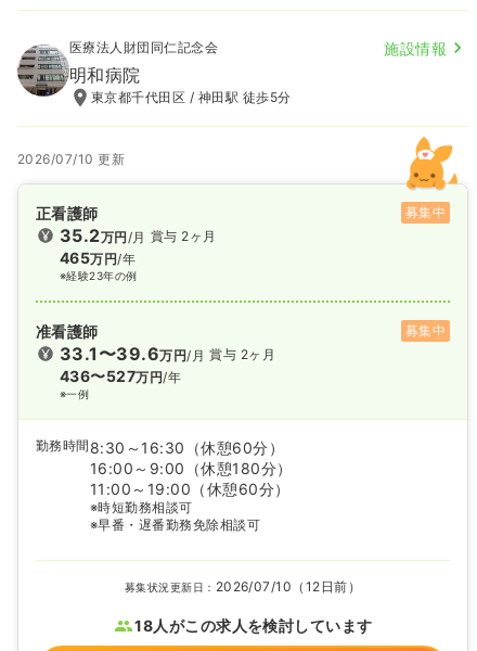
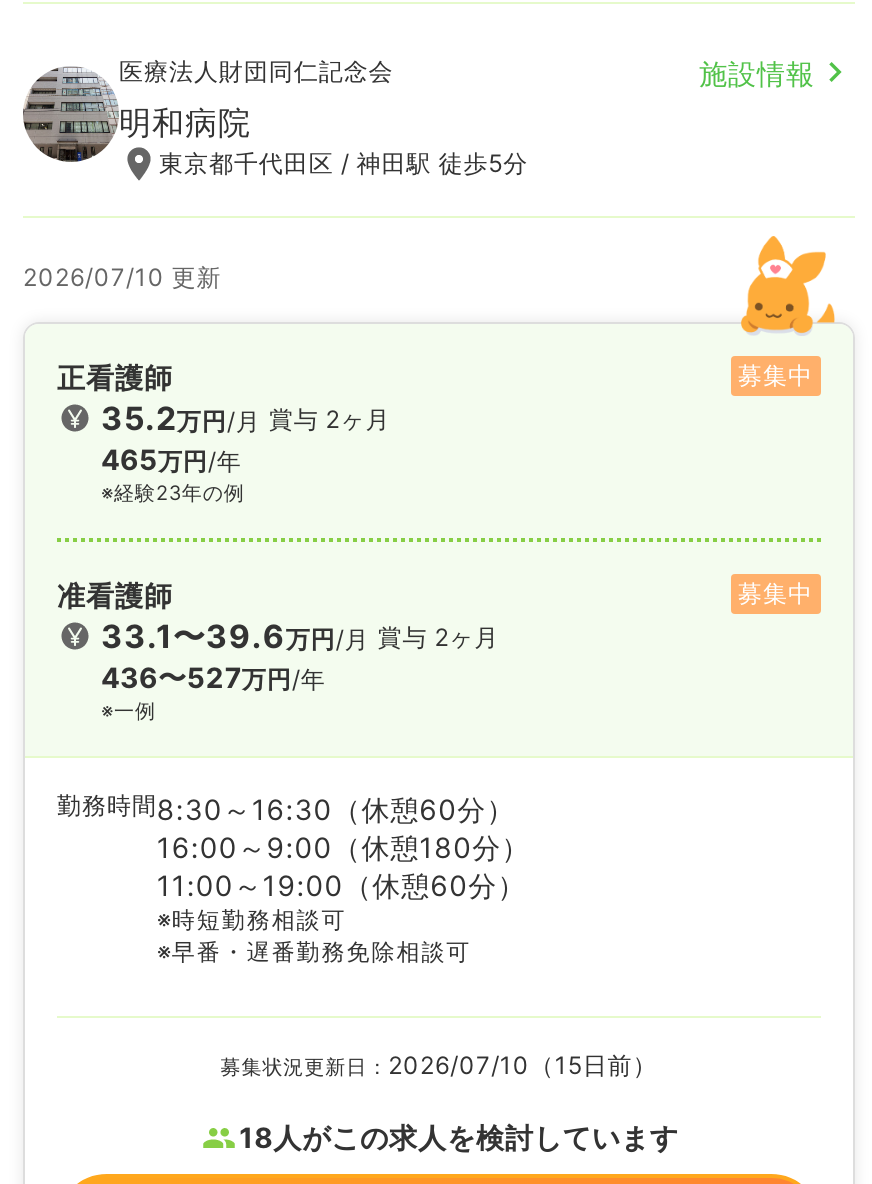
[124,578,361,595] 募集状況更新日：2026/07/10（12日前） -> [220,1050,658,1080] 募集状況更新日：2026/07/10（15日前）

